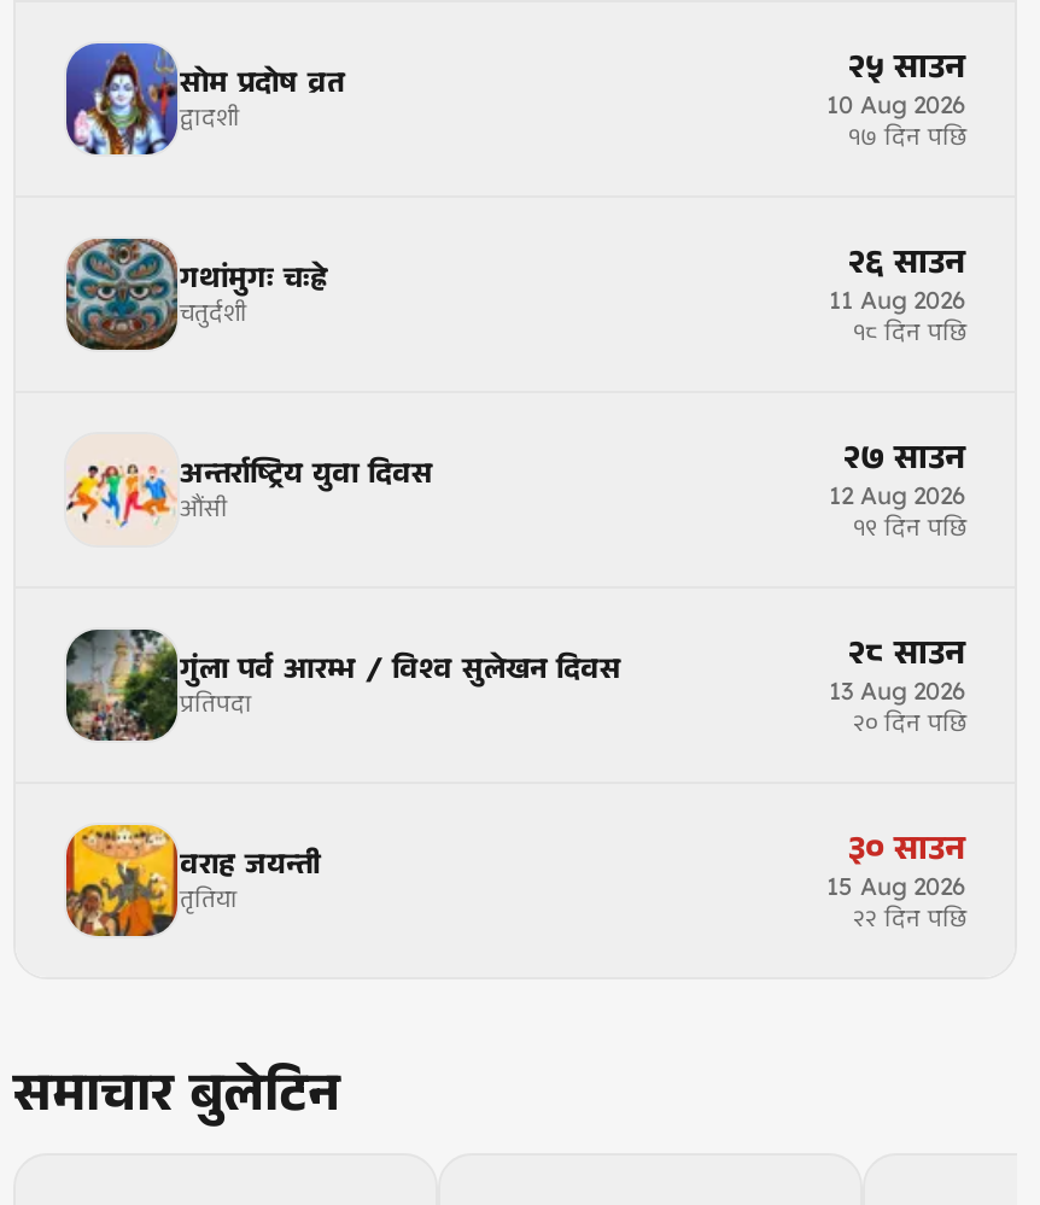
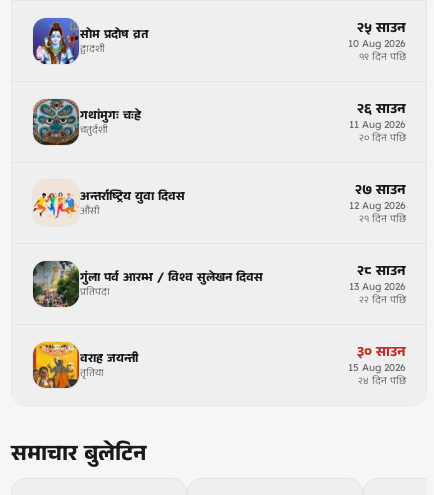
[848,121,966,152] १७ दिन पछि -> [359,50,406,63] १९ दिन पछि
[853,317,966,348] १८ दिन पछि -> [359,131,406,144] २० दिन पछि
[853,512,966,543] १९ दिन पछि -> [359,212,406,225] २१ दिन पछि
[853,707,966,739] २० दिन पछि -> [359,293,406,306] २२ दिन पछि
[853,903,966,934] २२ दिन पछि -> [358,374,406,387] २४ दिन पछि

